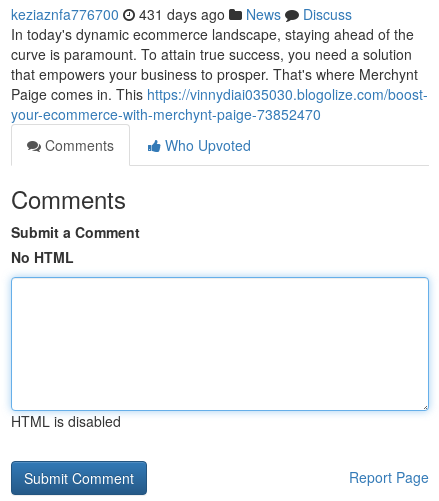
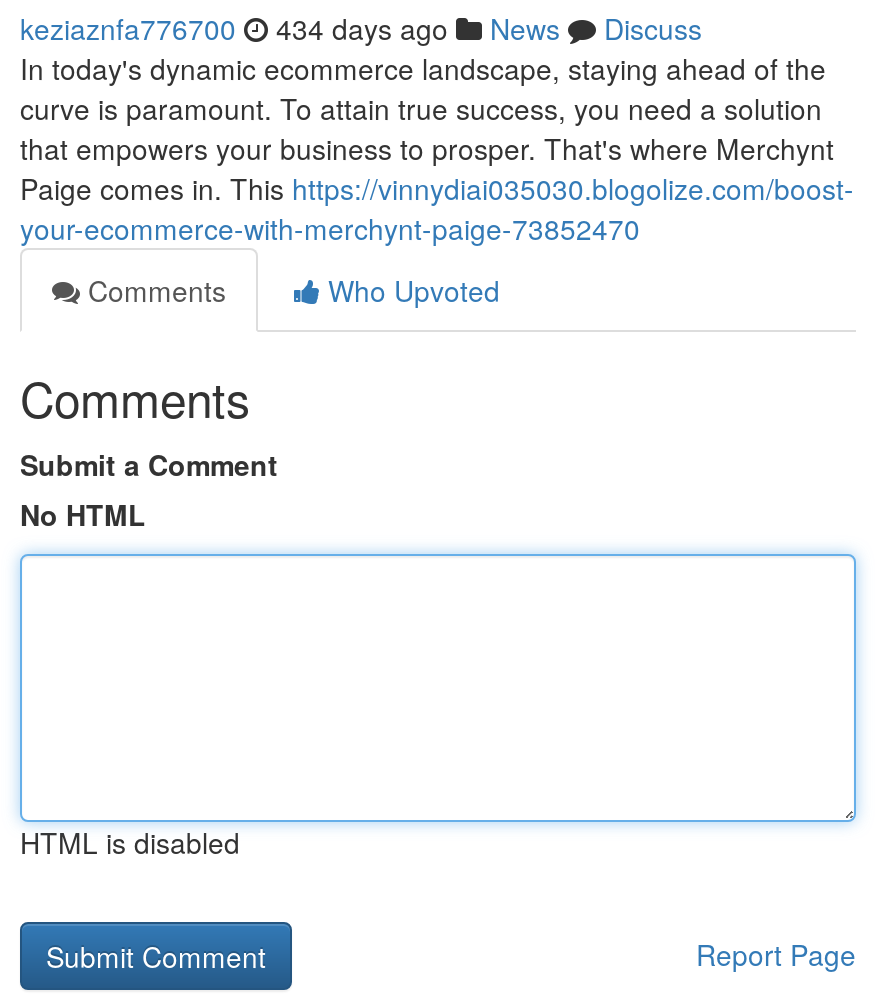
[11,4,352,24] keziaznfa776700 431 days ago News Discuss -> [20,8,702,48] keziaznfa776700 434 days ago News Discuss

